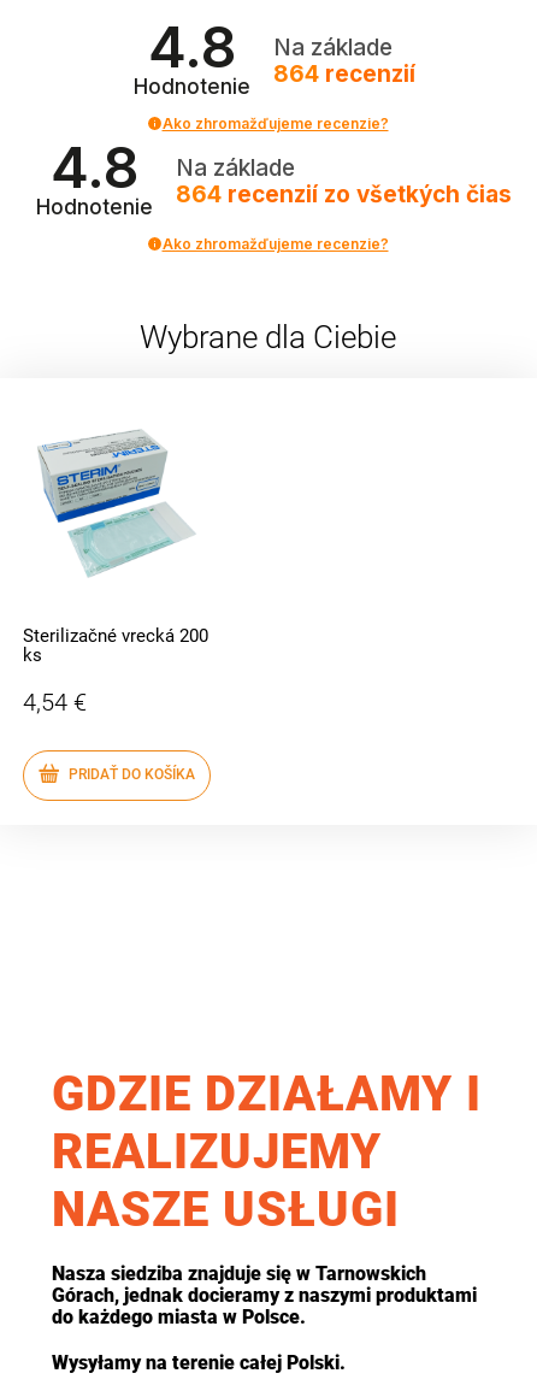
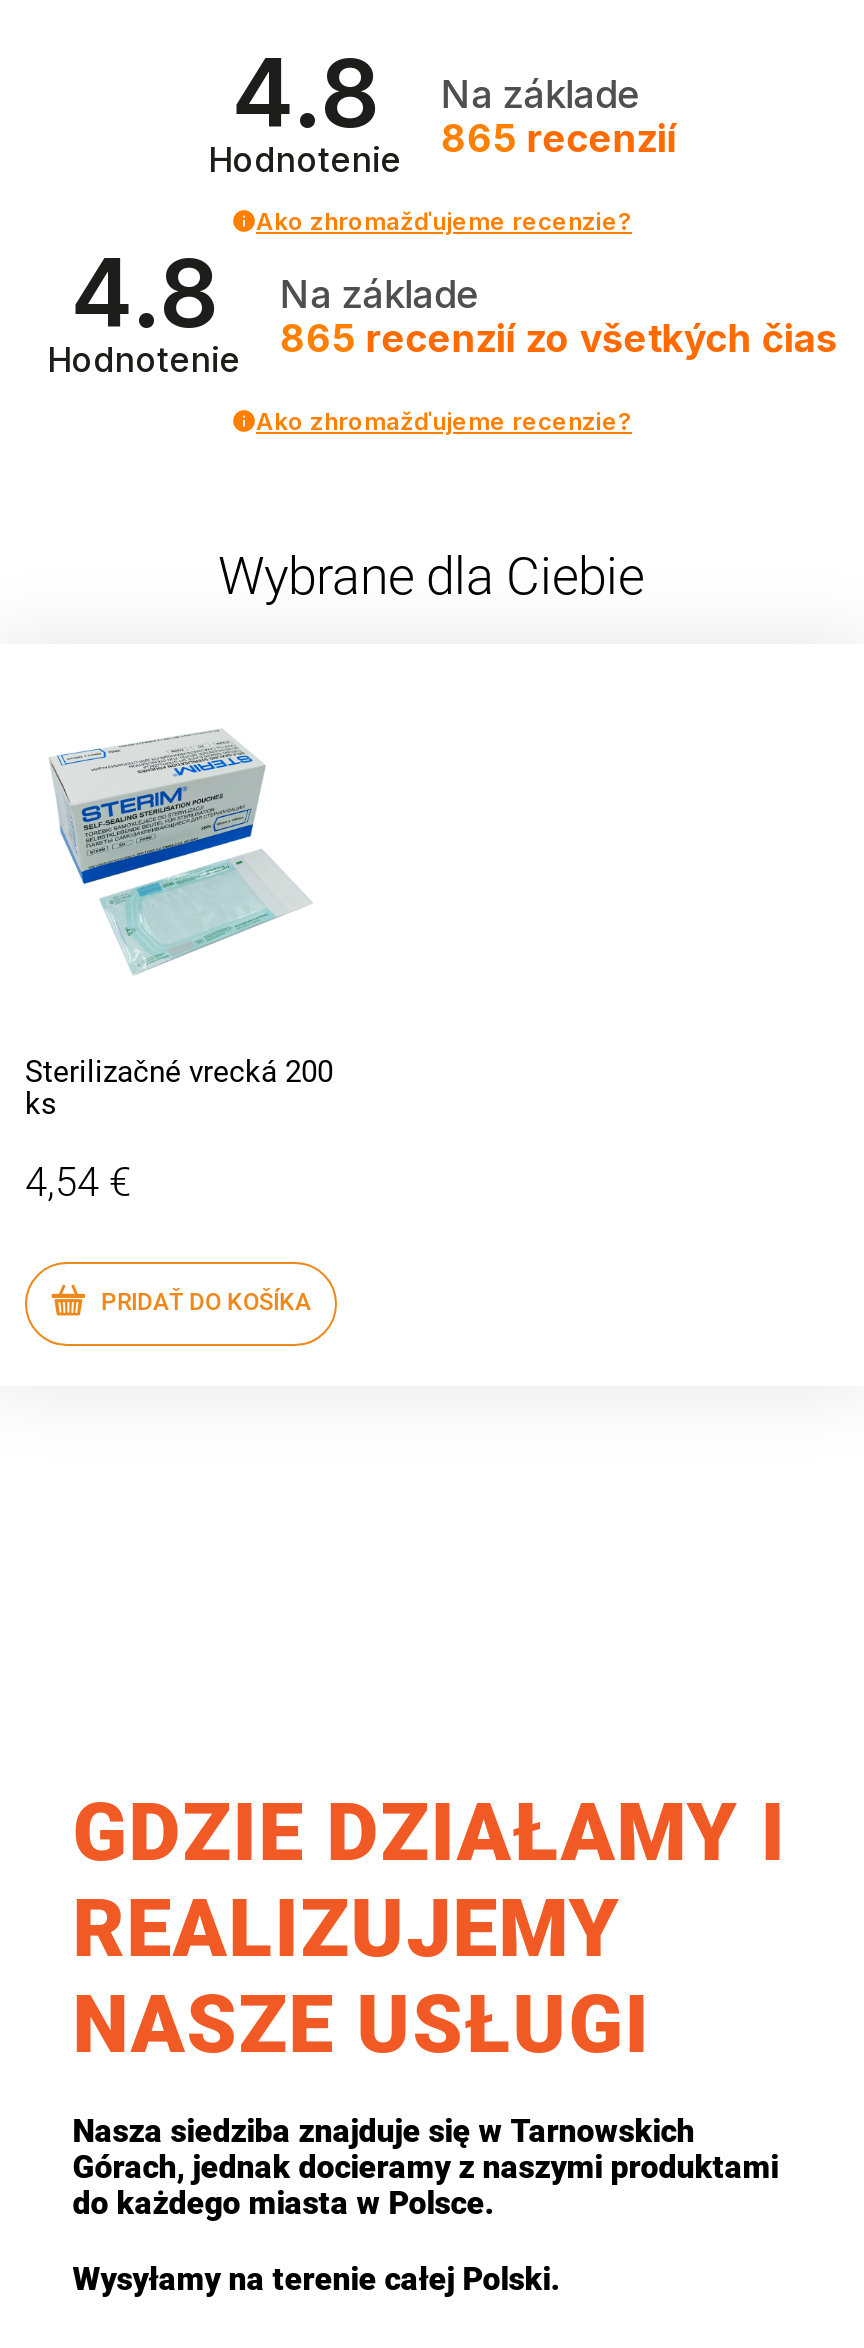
[133,12,415,99] Hodnotenie 4.8 864 recenzií Na základe -> [208,35,677,180] Hodnotenie 4.8 865 recenzií Na základe
[176,181,512,209] 864 recenzií zo všetkých čias -> [280,317,838,363] 865 recenzií zo všetkých čias

